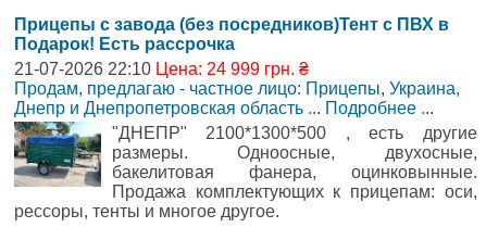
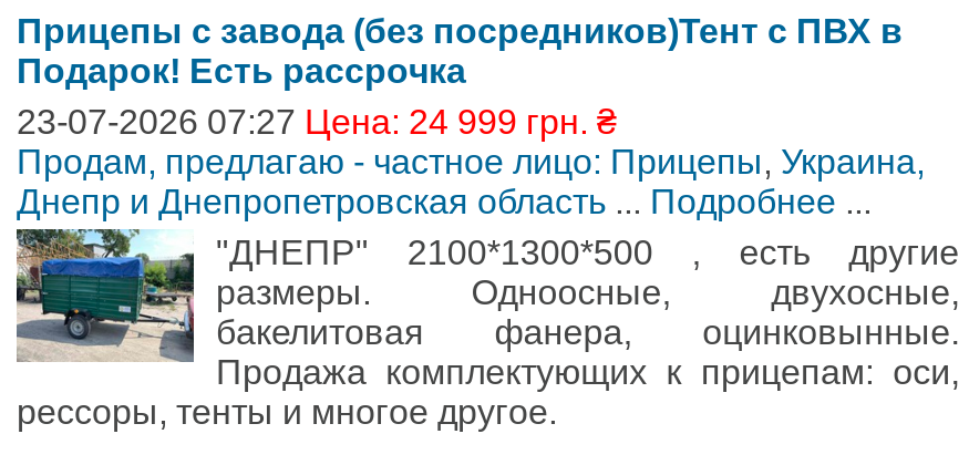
[14,60,309,79] 21-07-2026 22:10 Цена: 24 999 грн. ₴ -> [17,103,617,140] 23-07-2026 07:27 Цена: 24 999 грн. ₴

